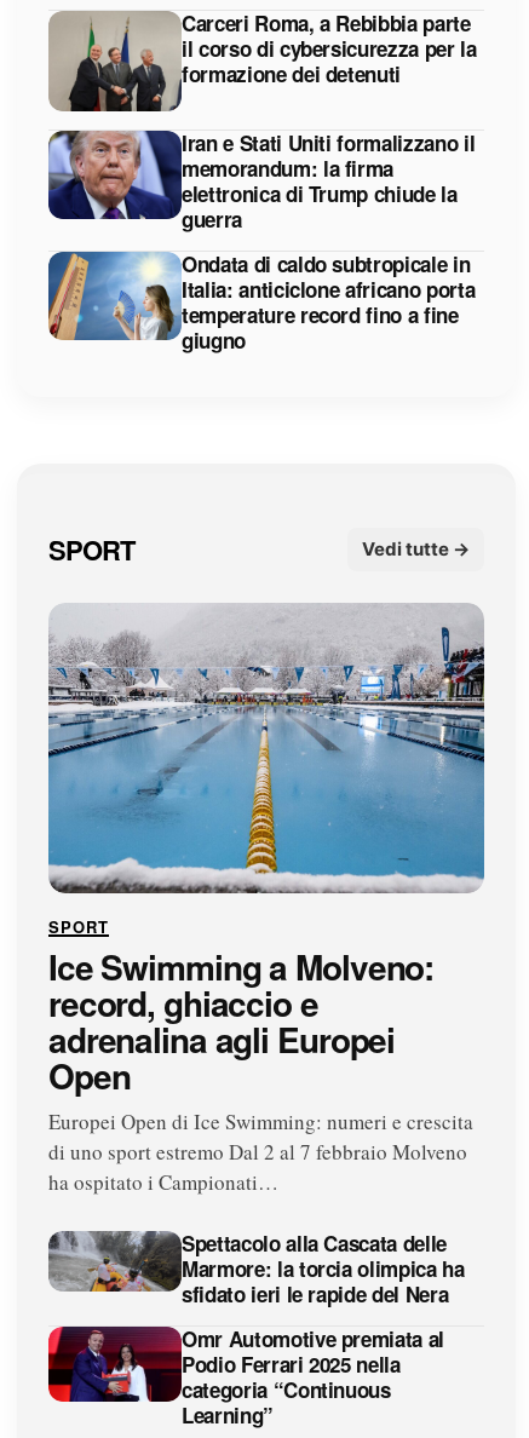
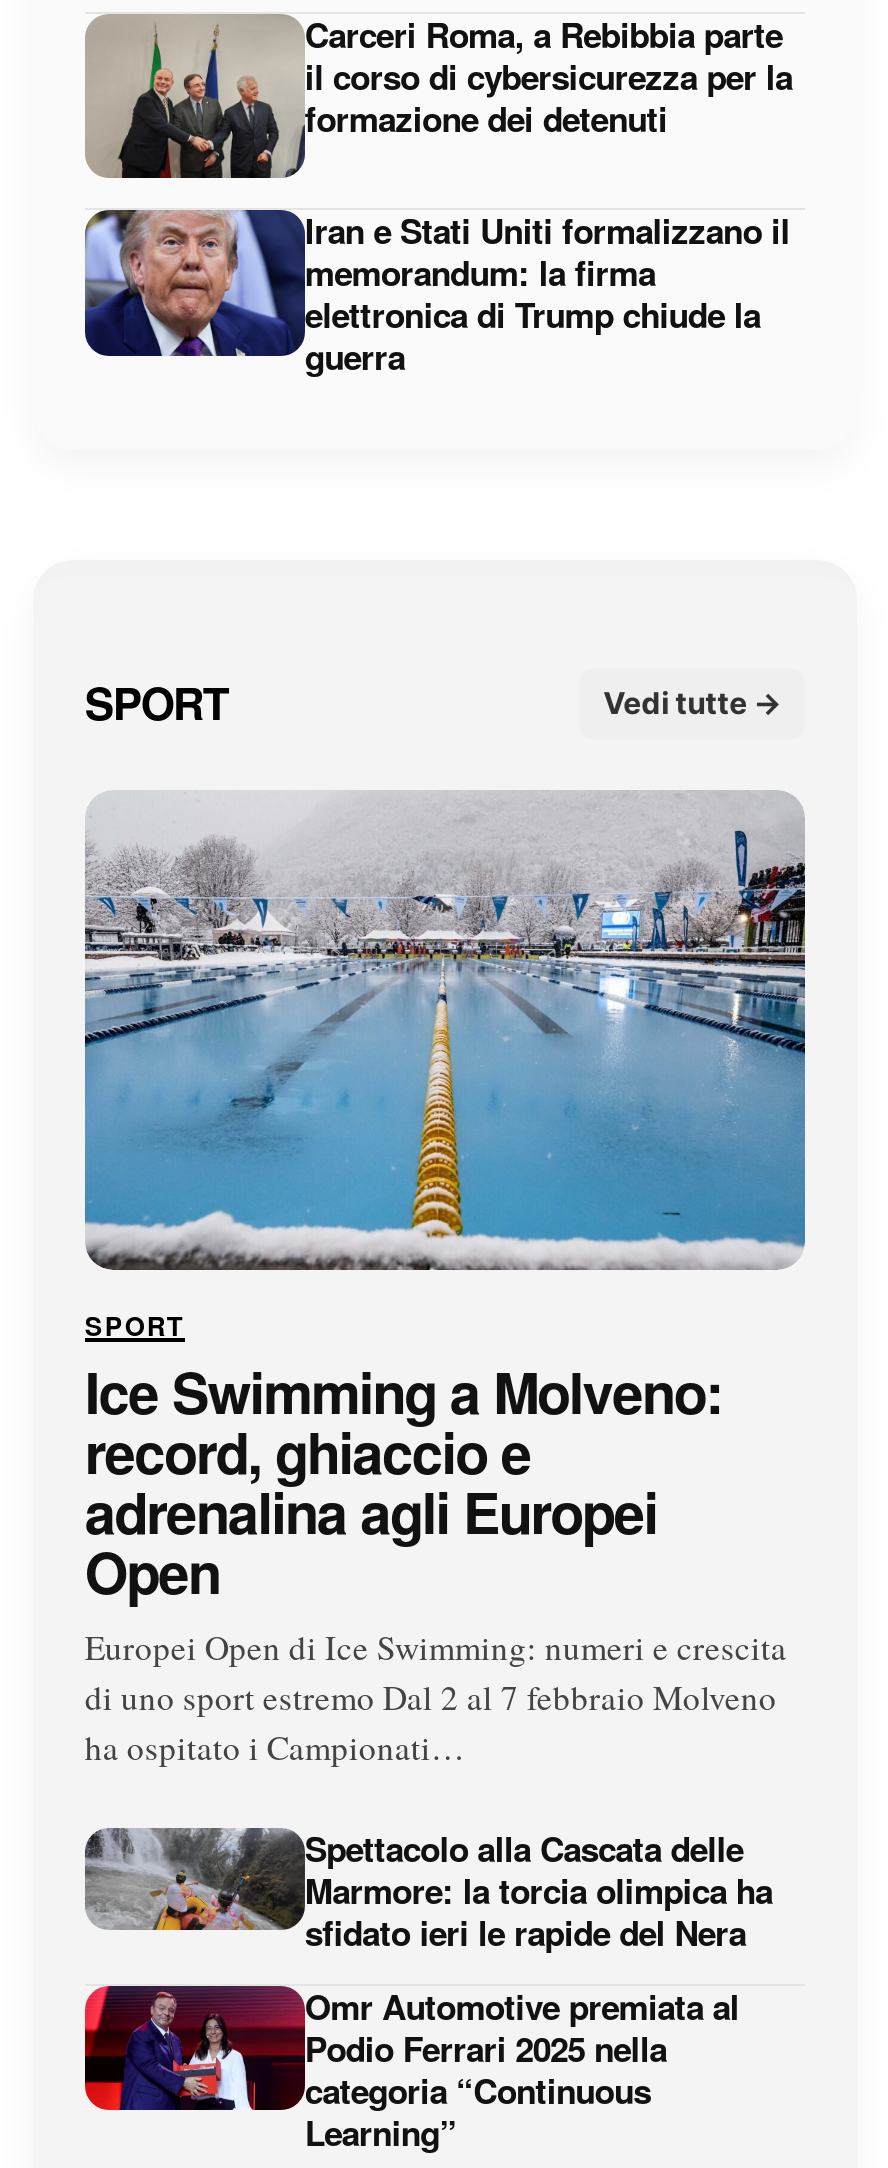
[47,249,475,354] [image] | Ondata di caldo subtropicale in | Italia: anticiclone africano porta | temperature record fino a fine | giugno -> none

